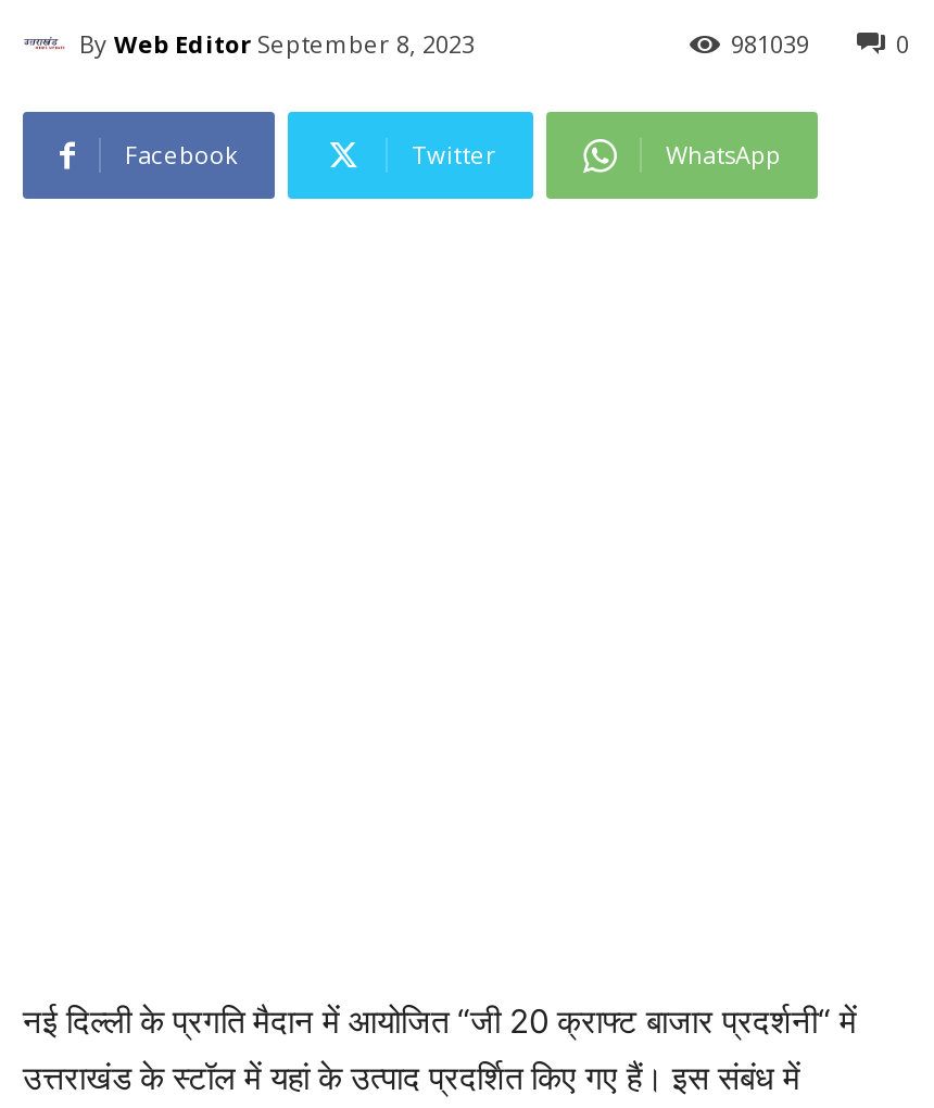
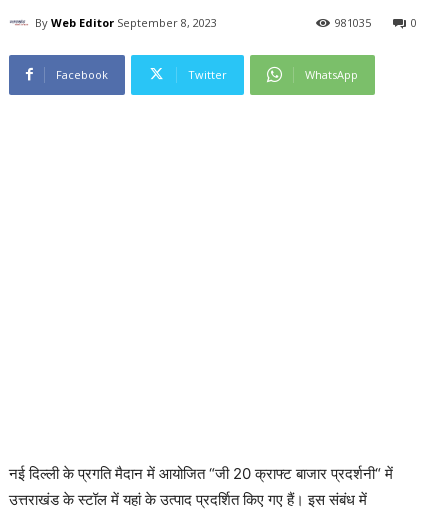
[731,27,809,60] 981039 -> [335,15,371,30] 981035

